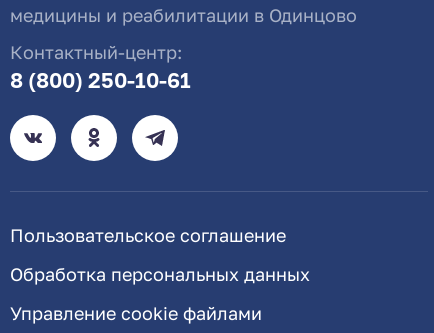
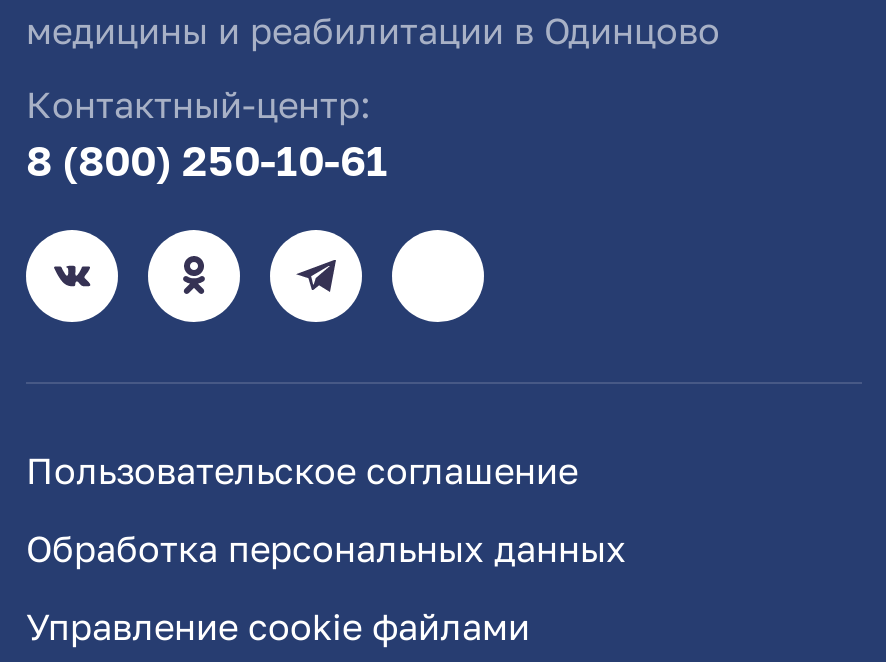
none -> [390,228,486,324] [image]

